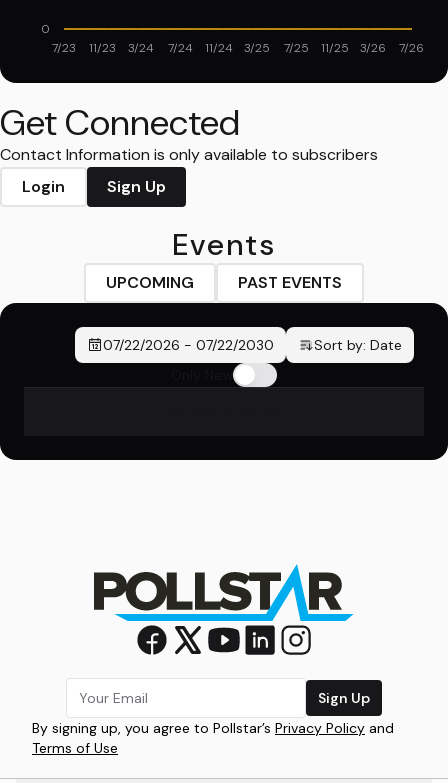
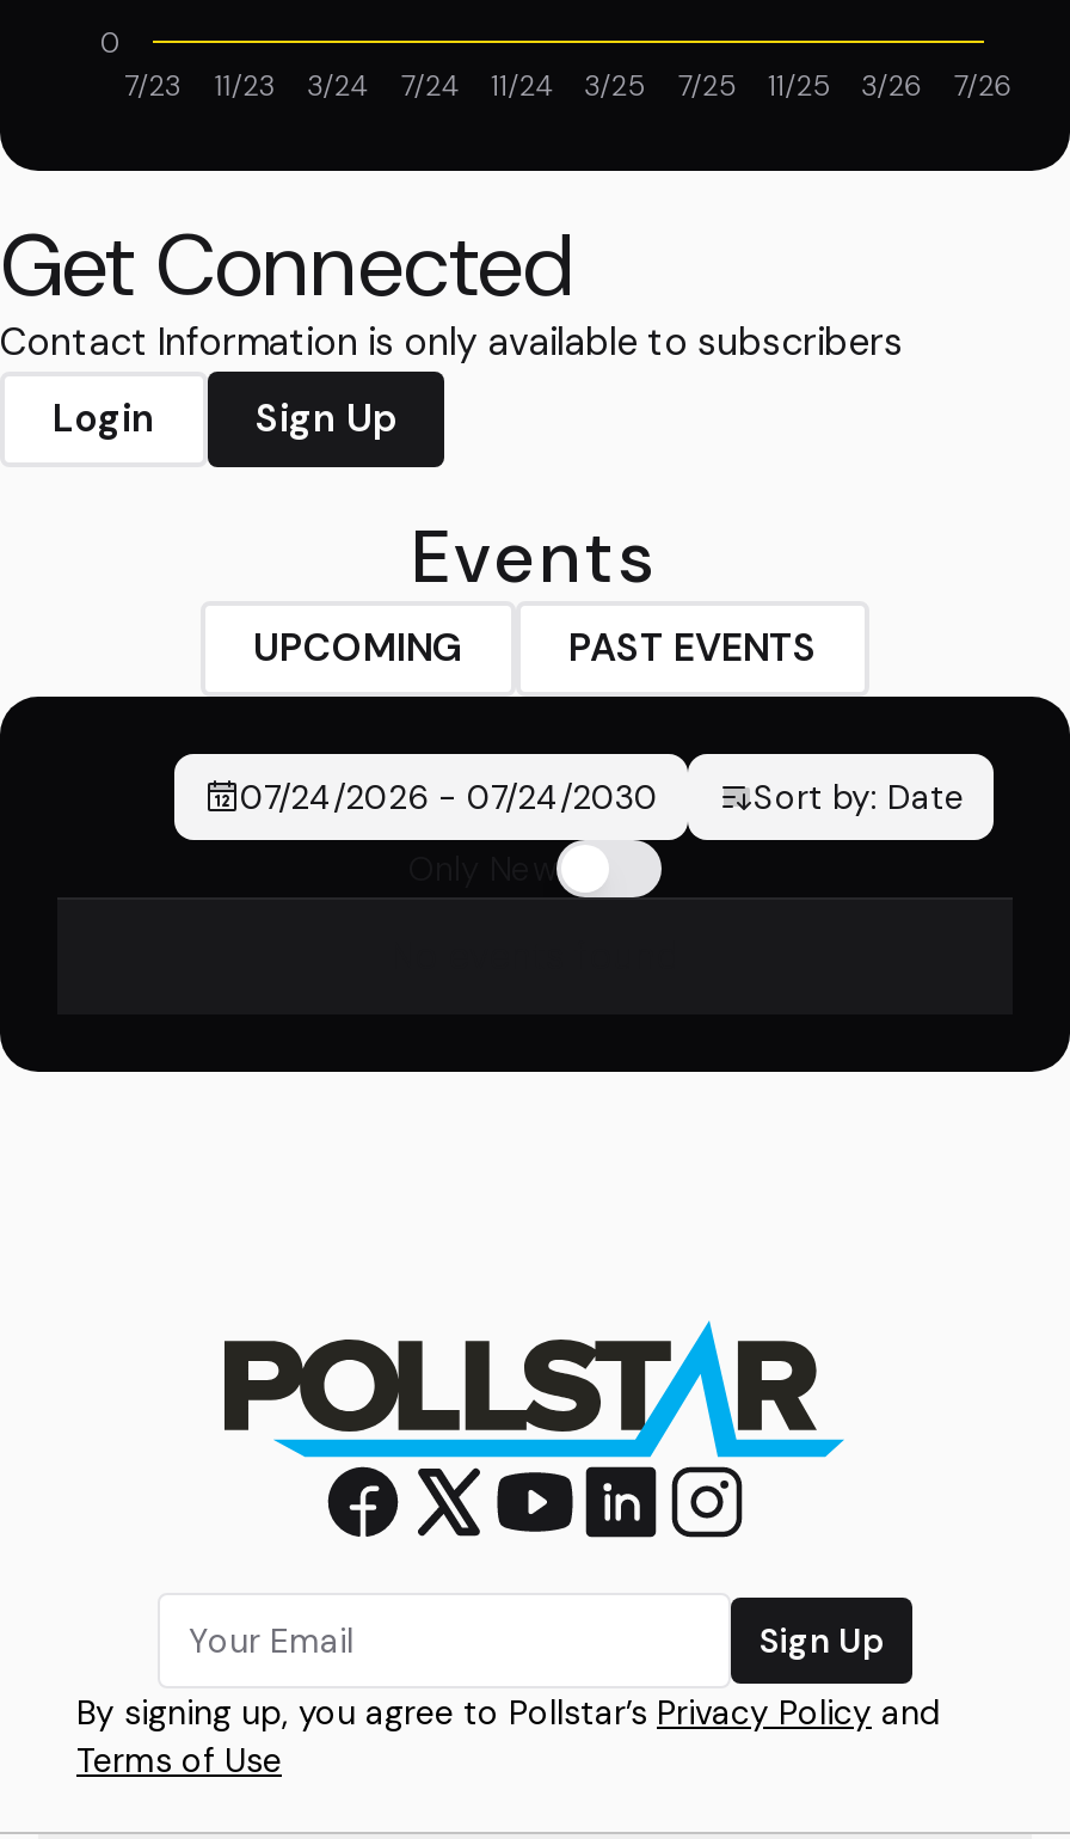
[102,336,273,354] 07/22/2026 - 07/22/2030 -> [240,776,658,819] 07/24/2026 - 07/24/2030

